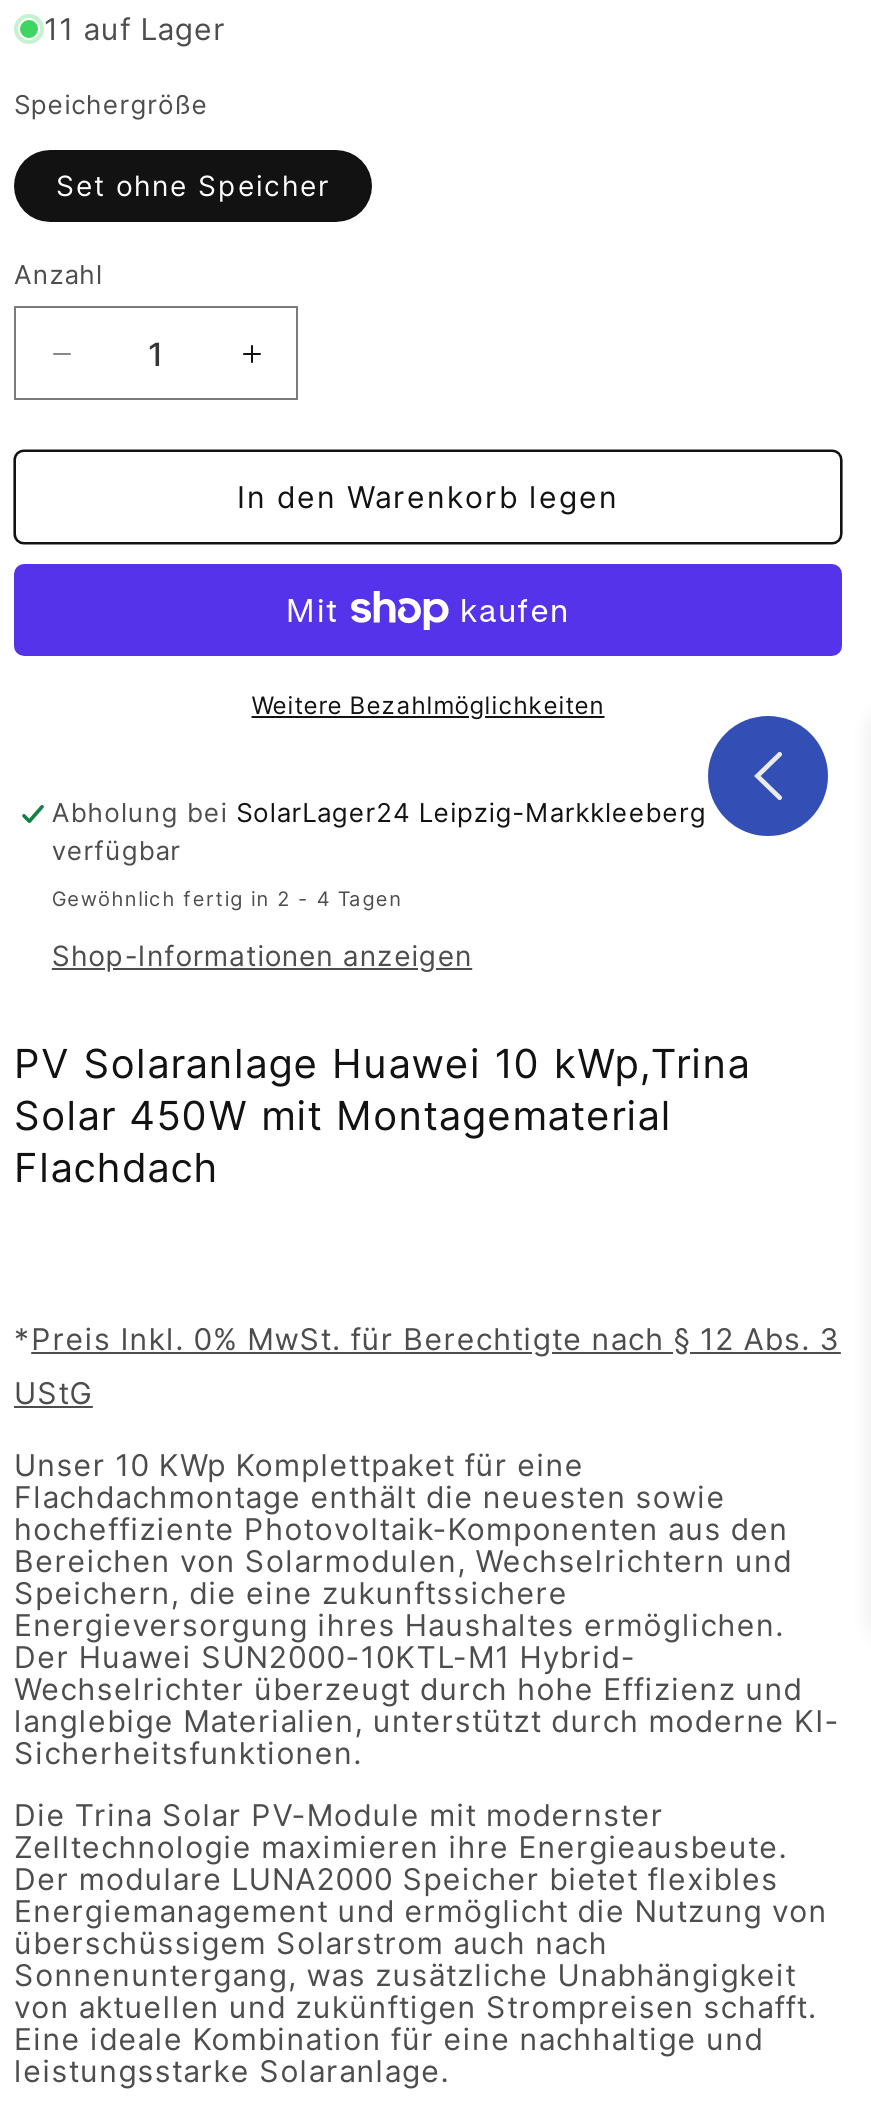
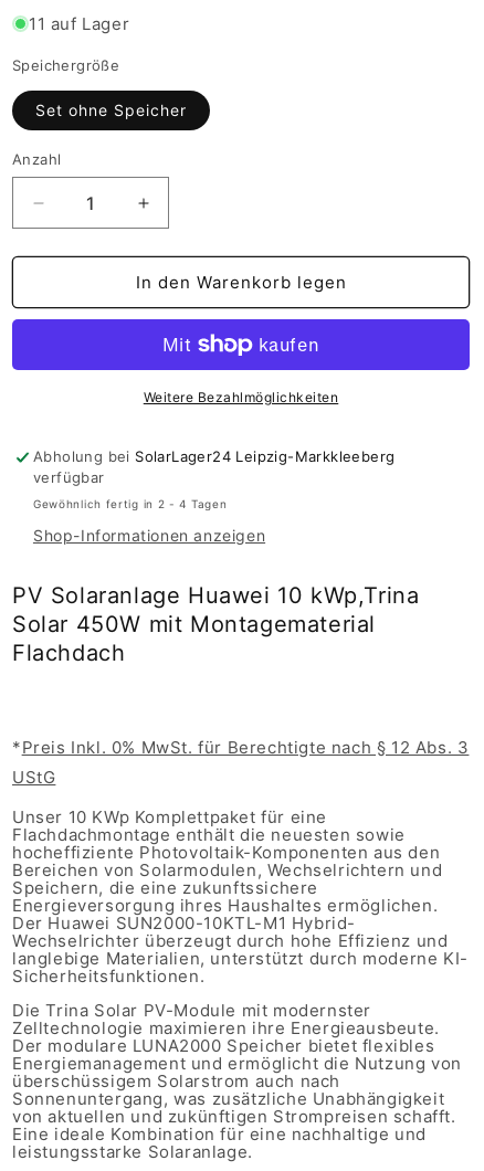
[706,714,830,838] [image] -> none

